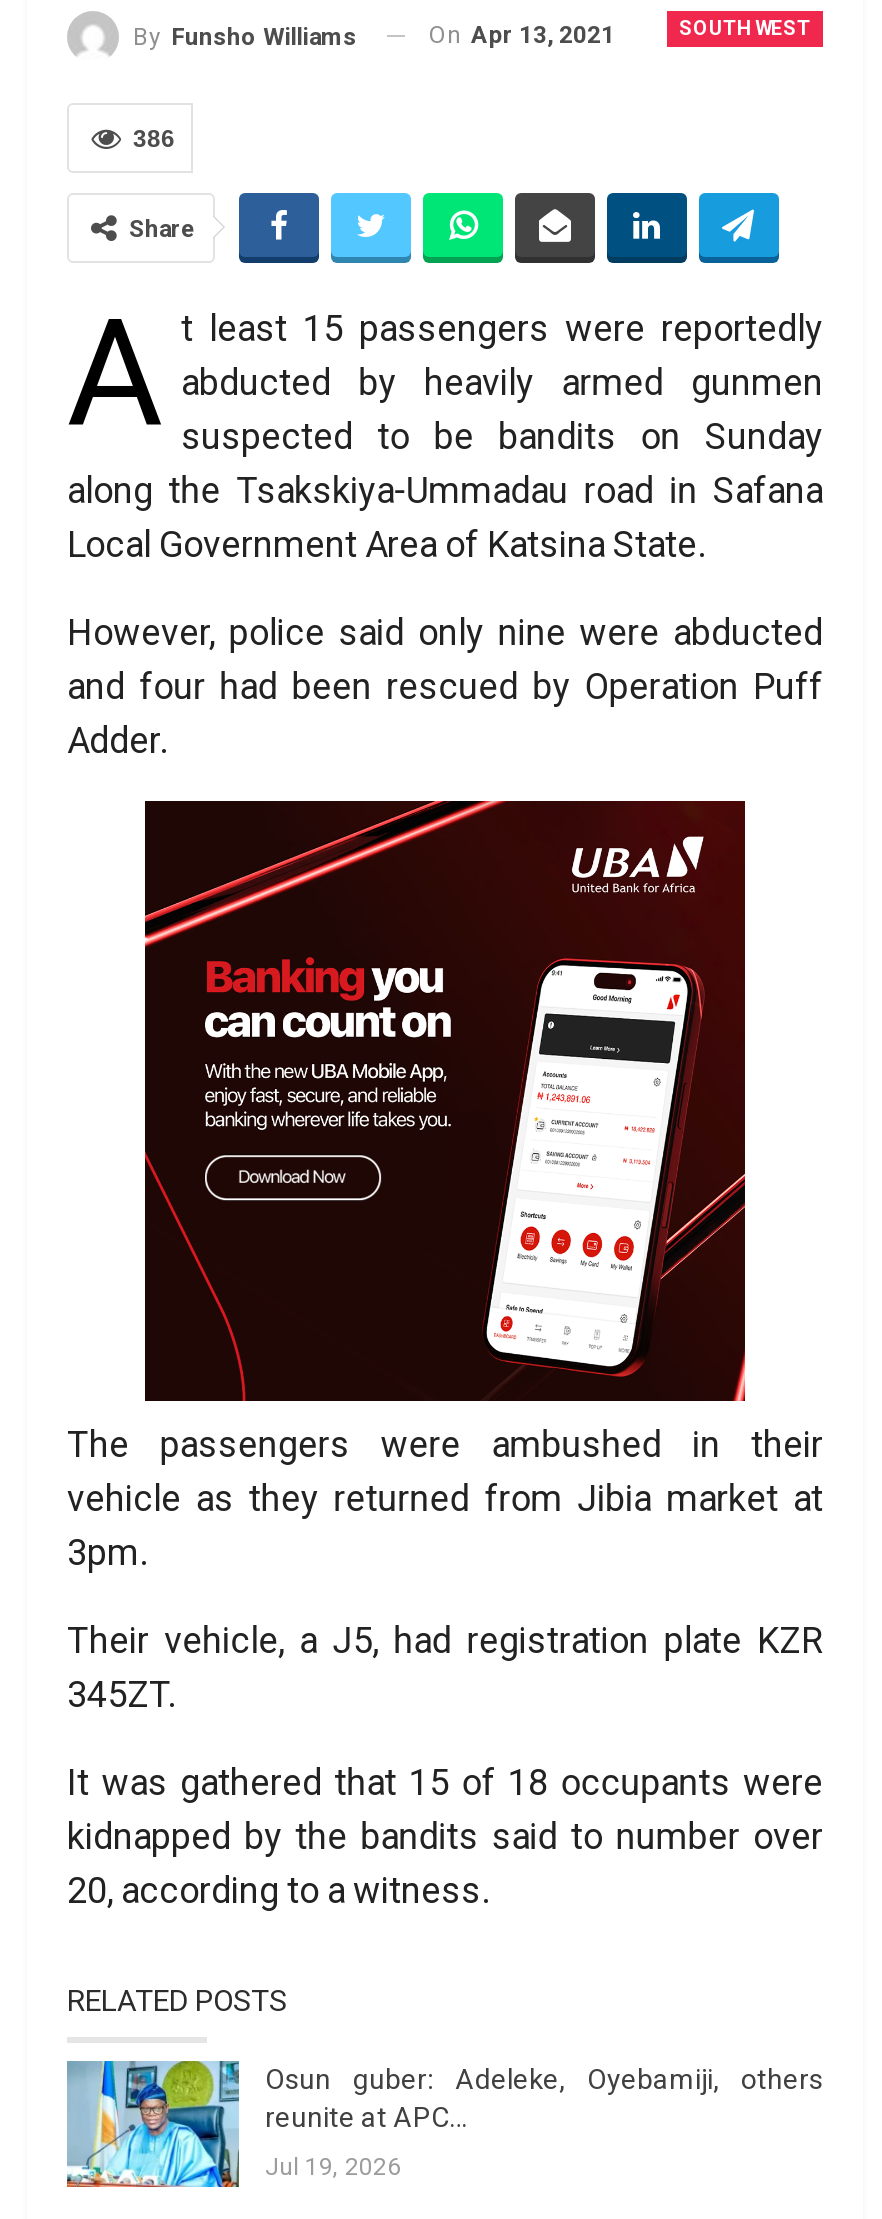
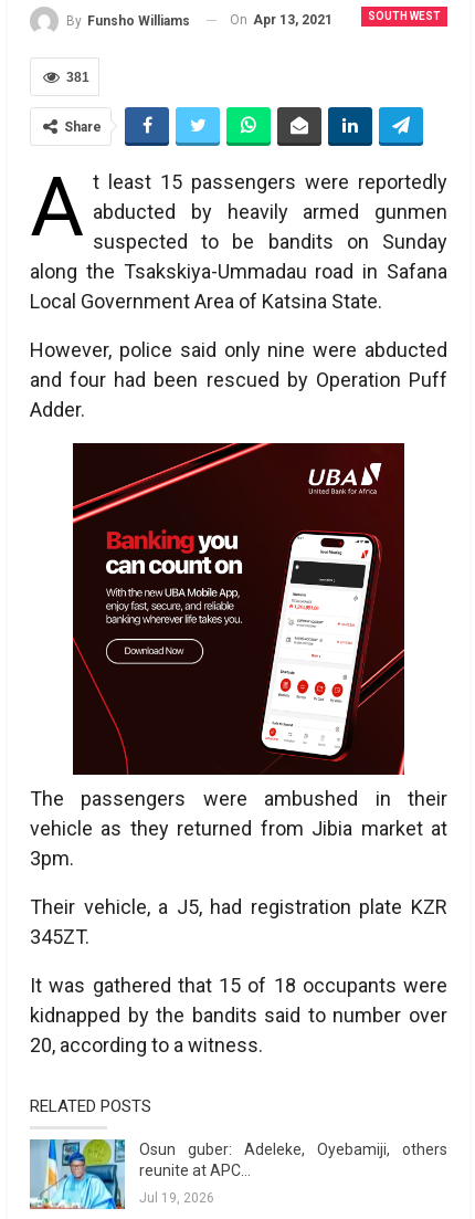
[133,125,175,153] 386 -> [66,69,89,85] 381

